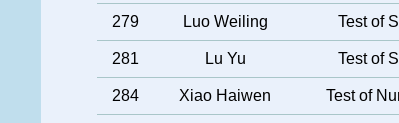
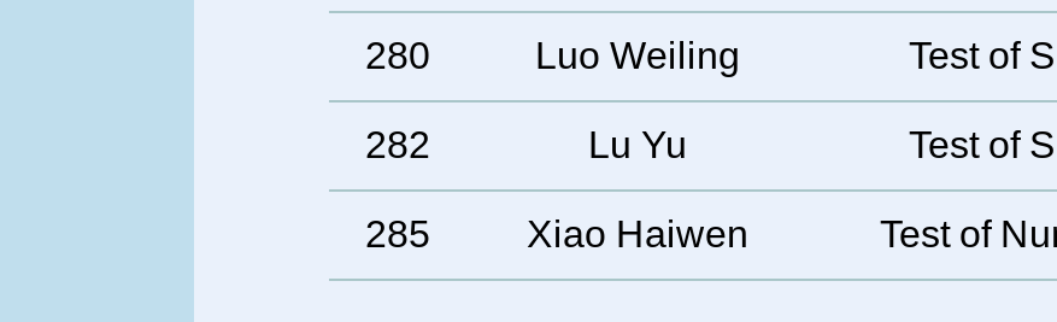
[112,13,139,30] 279 -> [365,35,430,76] 280
[112,50,139,67] 281 -> [365,124,430,165] 282
[112,87,139,104] 284 -> [365,213,430,254] 285

